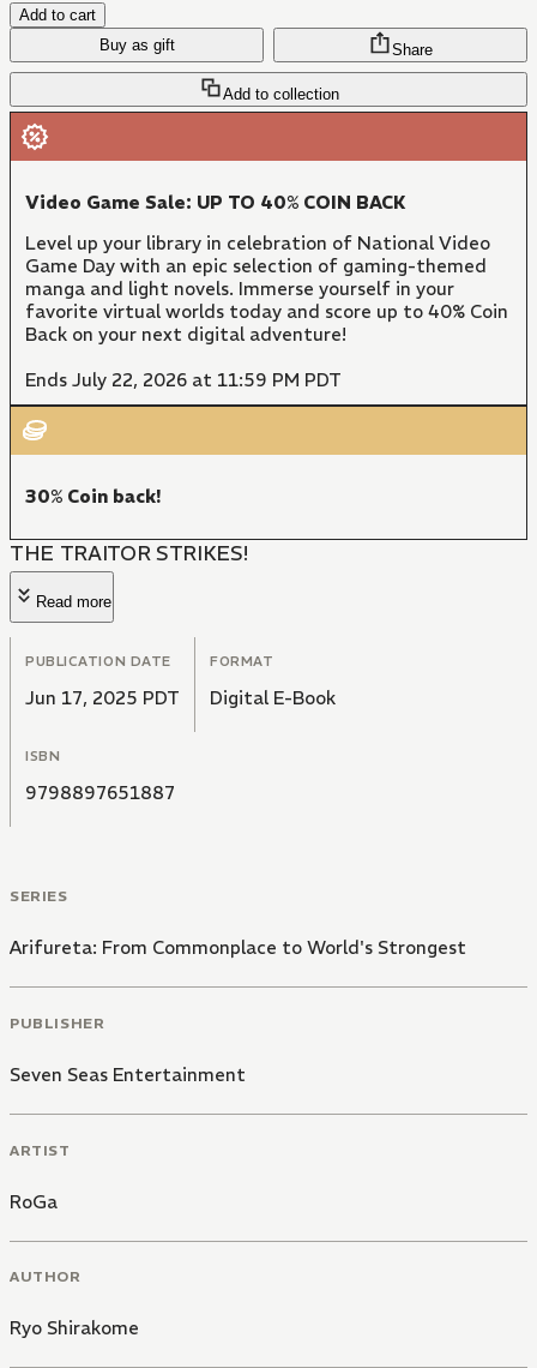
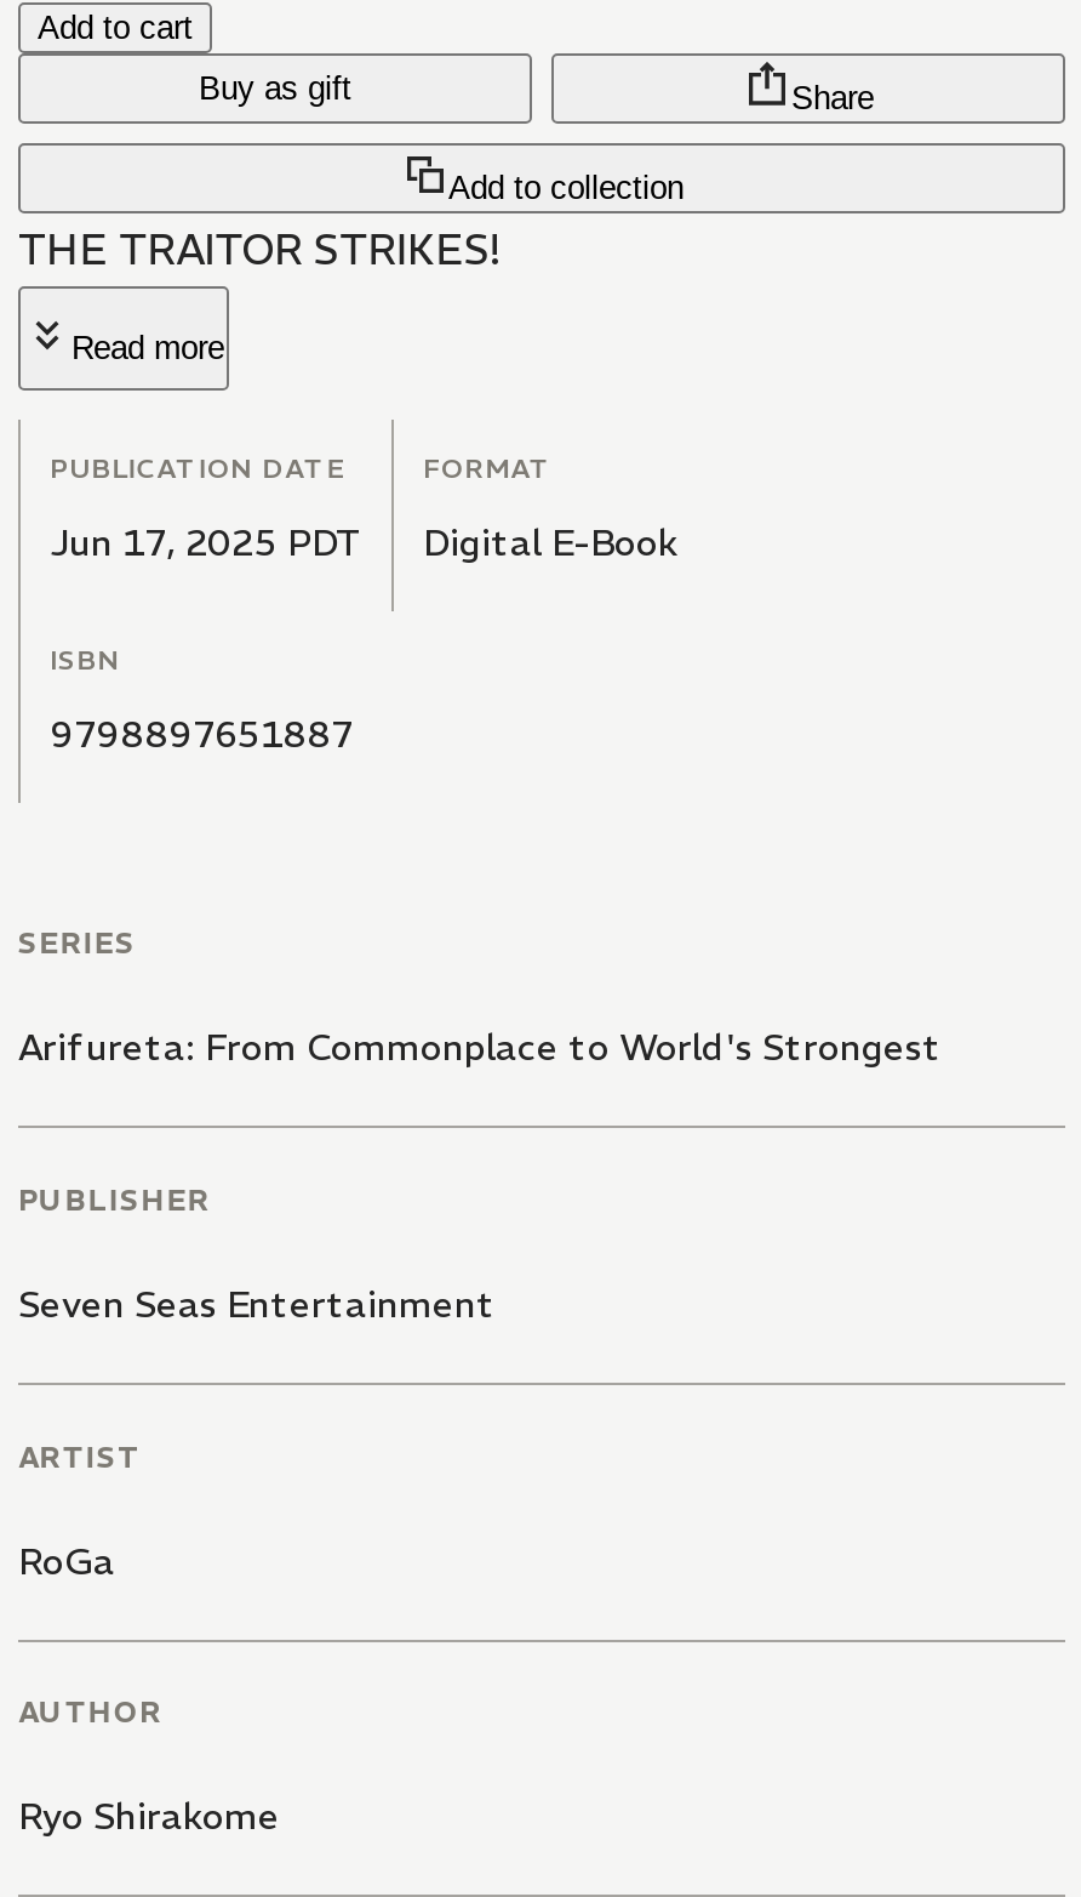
[8,110,529,541] [image] | Video Game Sale: UP TO 40% COIN BACK | Level up your library in celebration of National Video | Game Day with an epic selection of gaming-themed | manga and light novels. Immerse yourself in your | favorite virtual worlds today and score up to 40% Coin | Back on your next digital adventure! | Ends July 22, 2026 at 11:59 PM PDT -> none
[25,485,162,508] 30% Coin back! -> none

